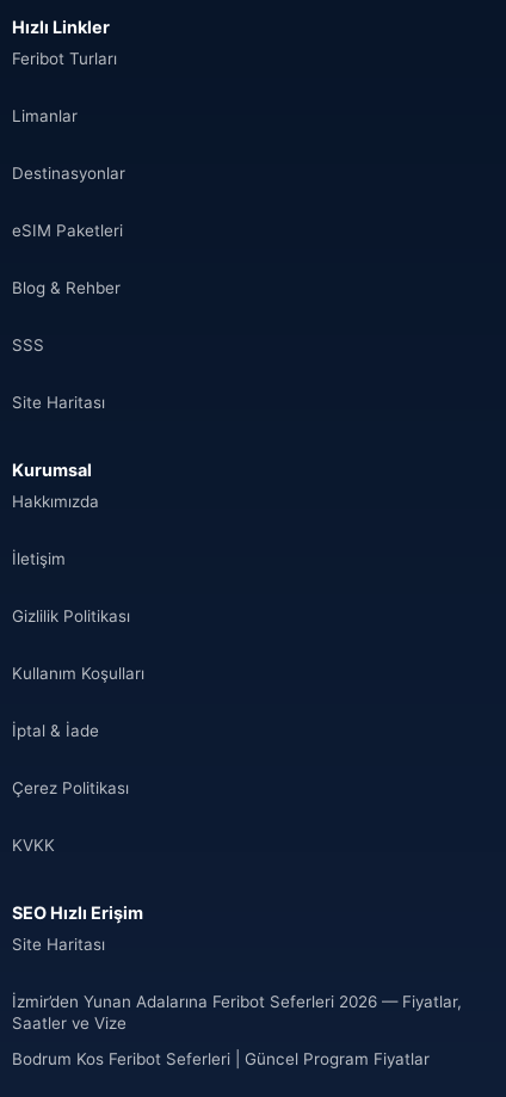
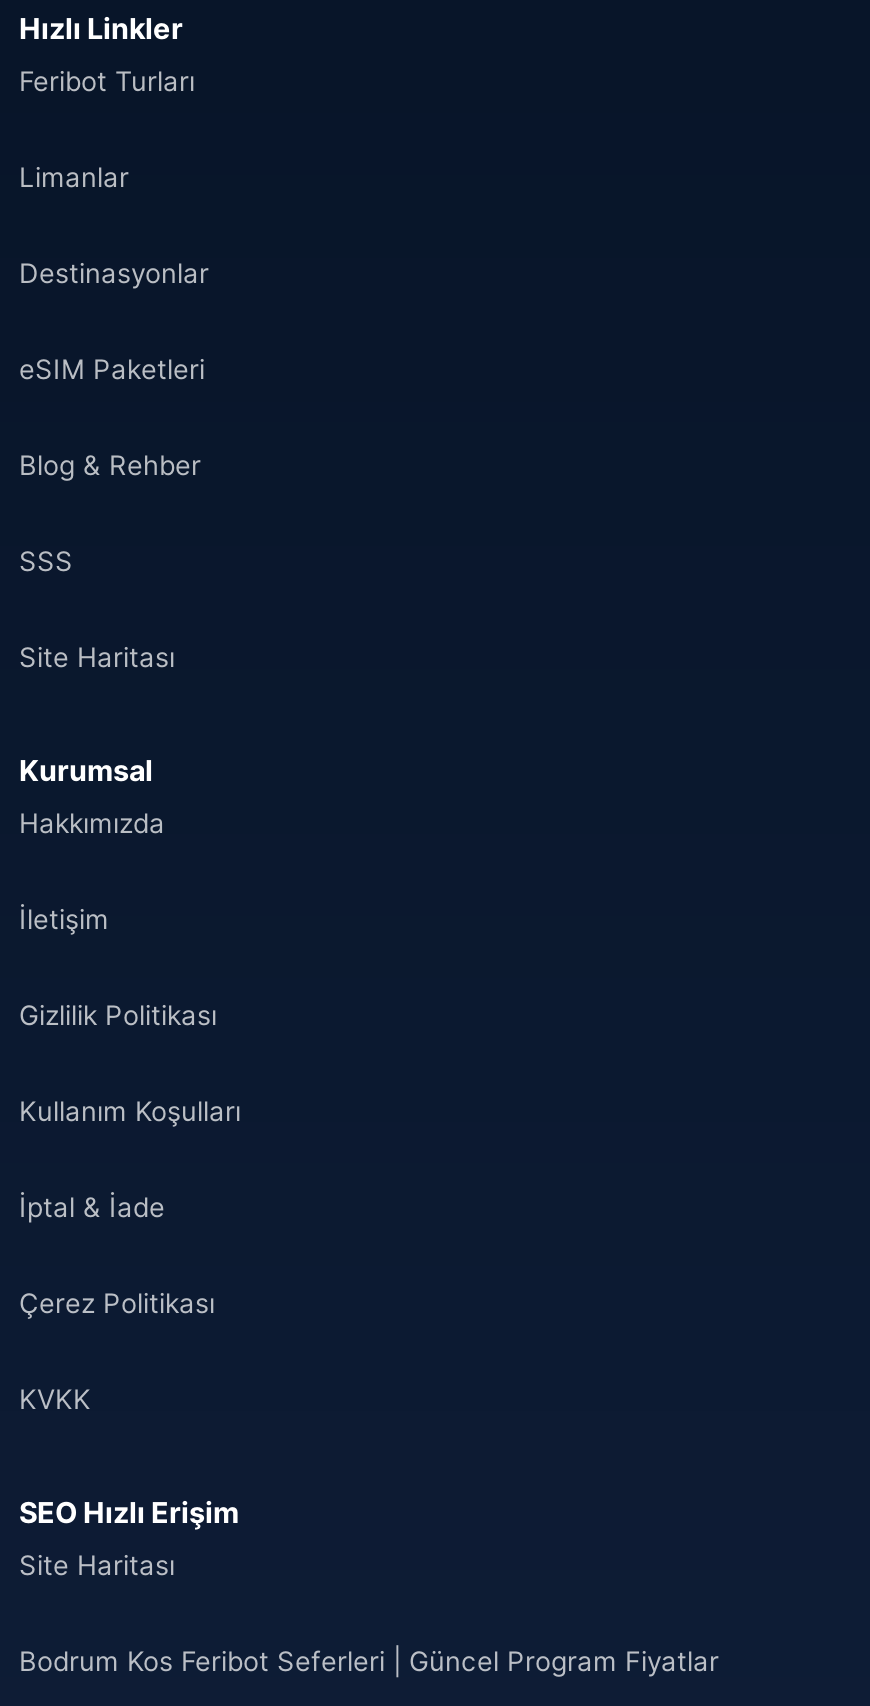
[12,992,462,1033] İzmir’den Yunan Adalarına Feribot Seferleri 2026 — Fiyatlar, | Saatler ve Vize -> none

